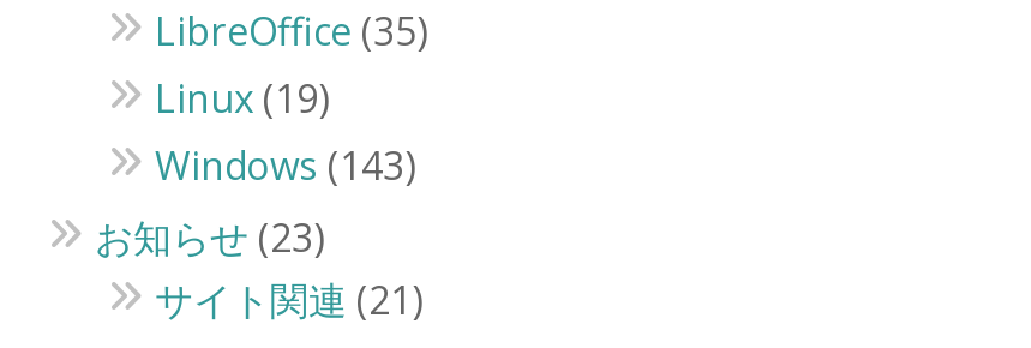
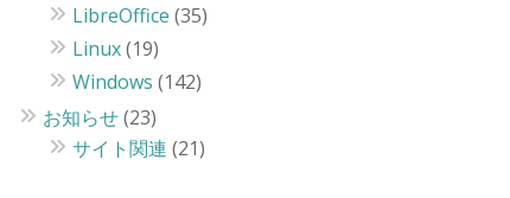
[155,140,416,192] Windows (143) -> [72,69,202,95] Windows (142)

